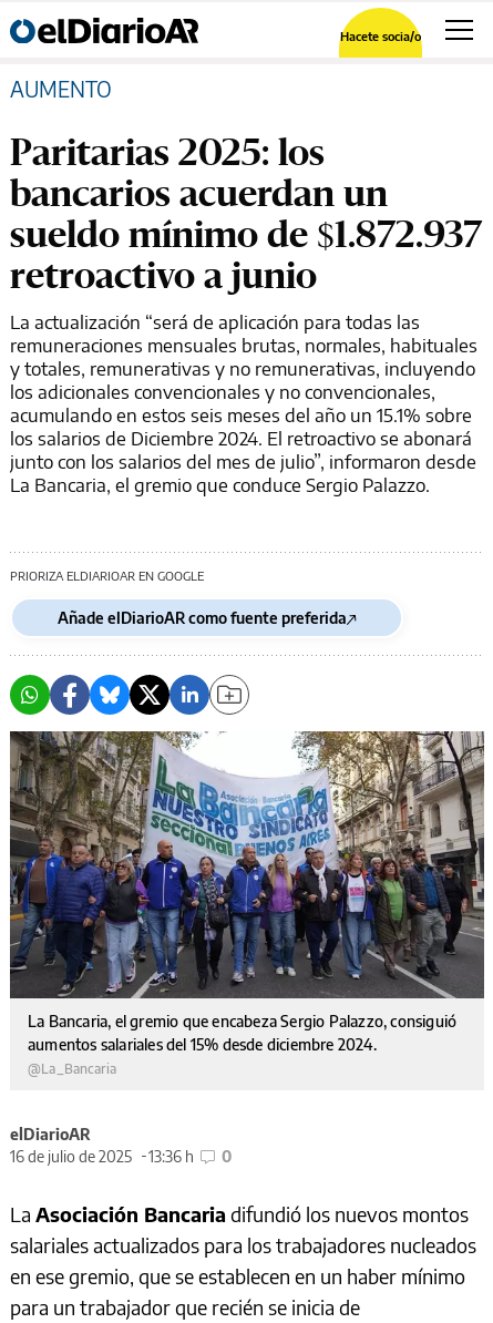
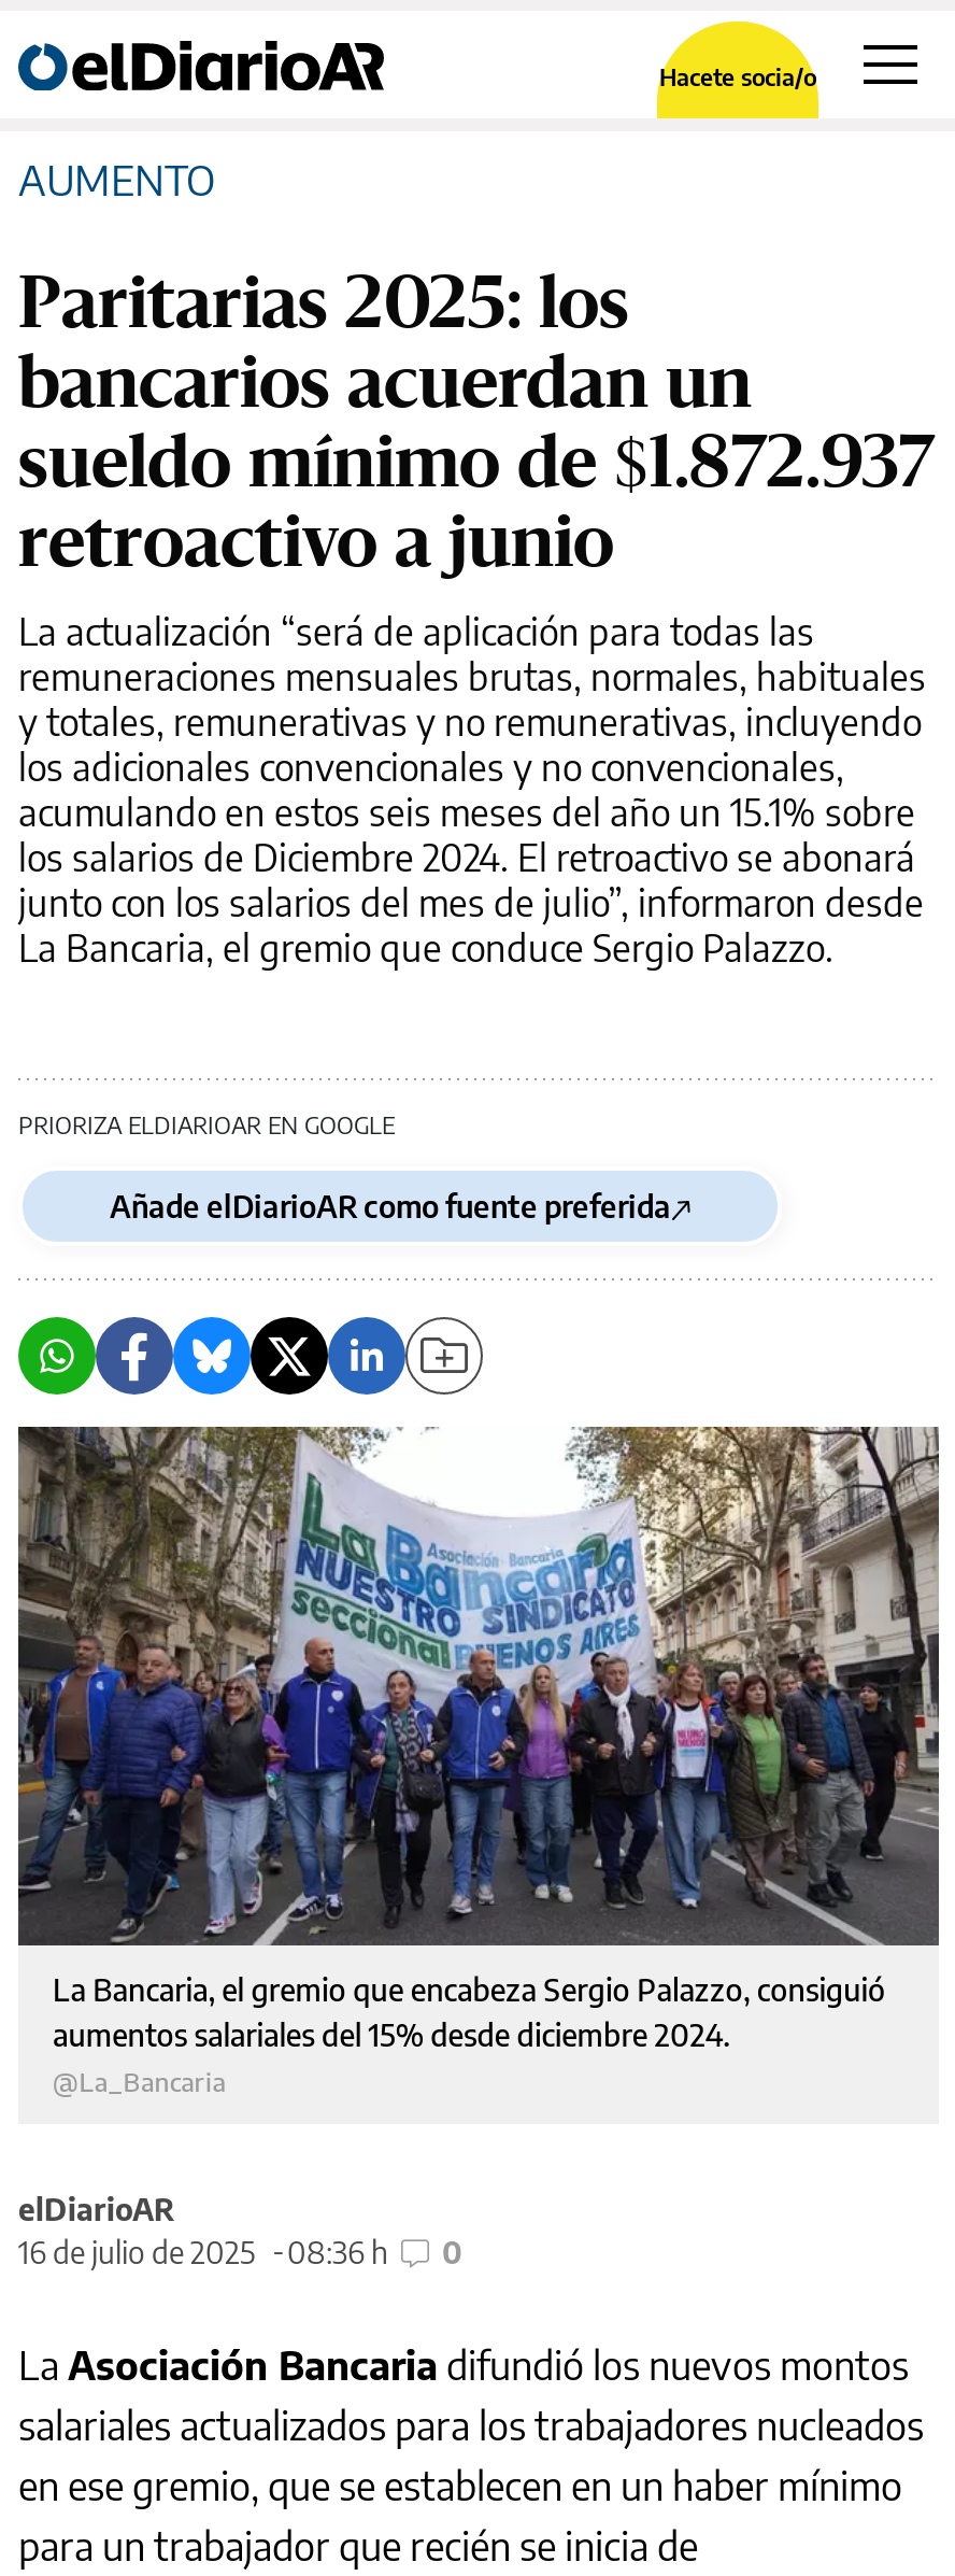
[10,1147,232,1166] 16 de julio de 2025 13:36 h 0 -> [18,2234,461,2271] 16 de julio de 2025 08:36 h 0

